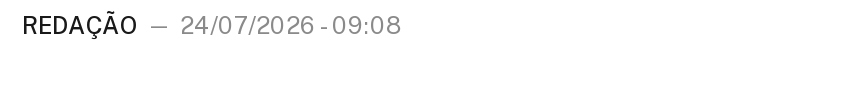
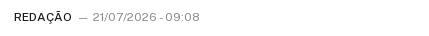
[22,12,402,40] REDAÇÃO 24/07/2026 - 09:08 -> [14,9,200,23] REDAÇÃO 21/07/2026 - 09:08

